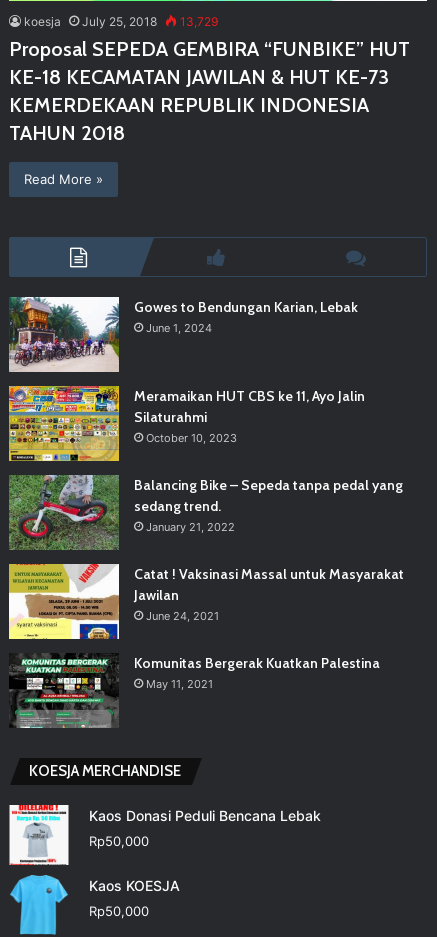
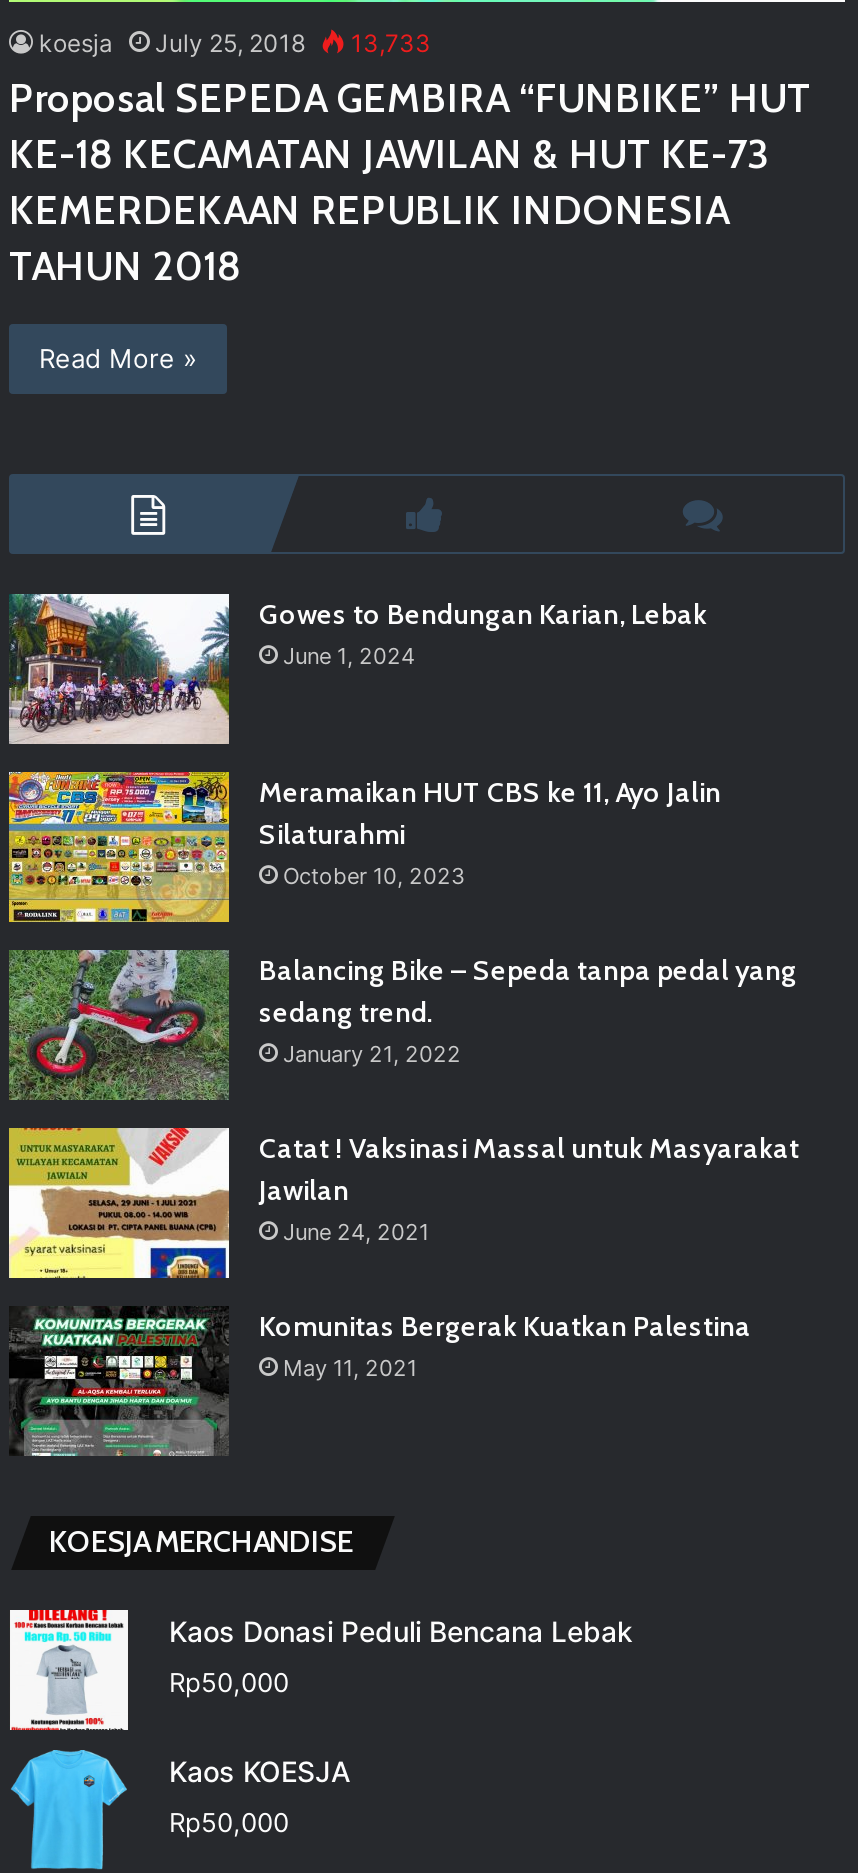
[24,14,218,29] koesja July 25, 2018 13,729 -> [39,29,431,59] koesja July 25, 2018 13,733

